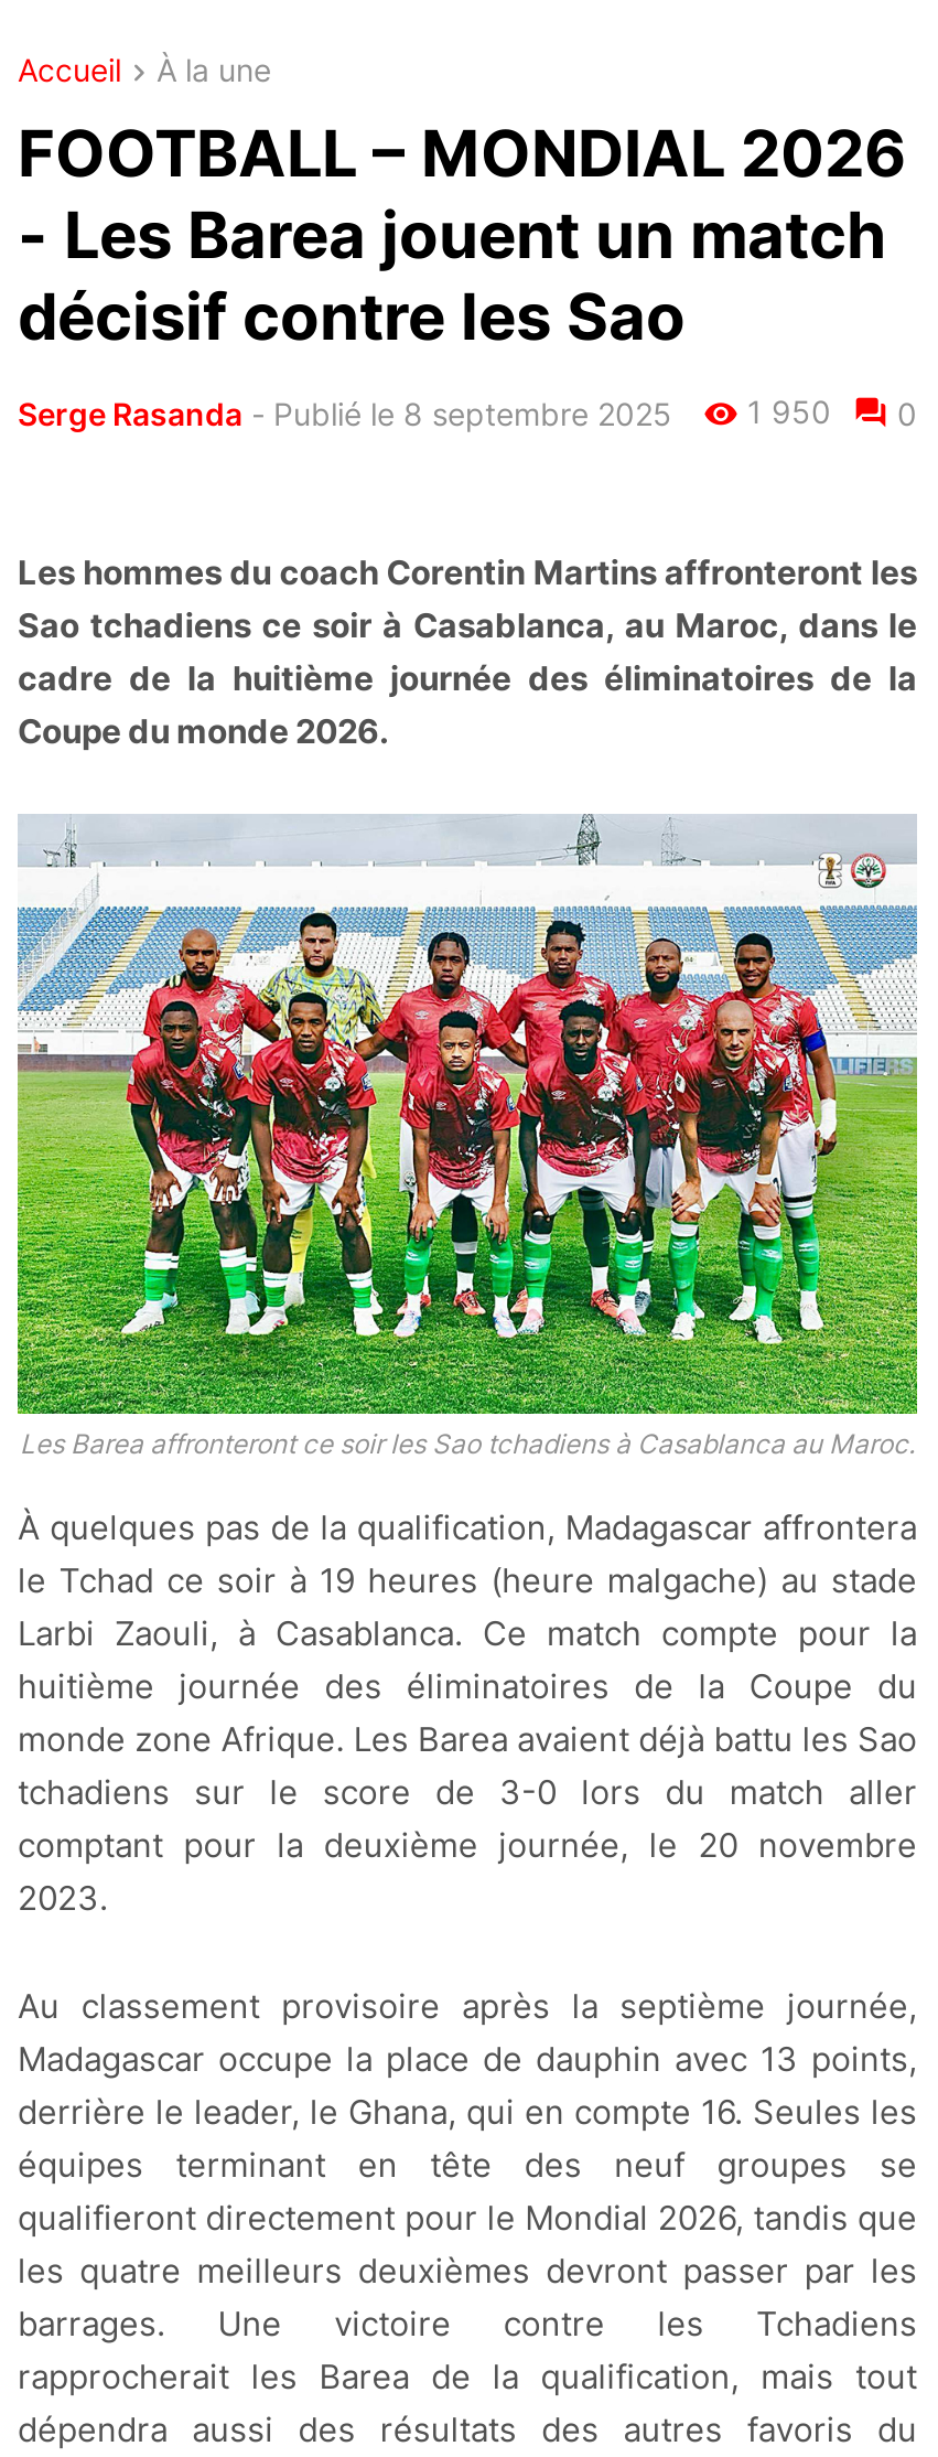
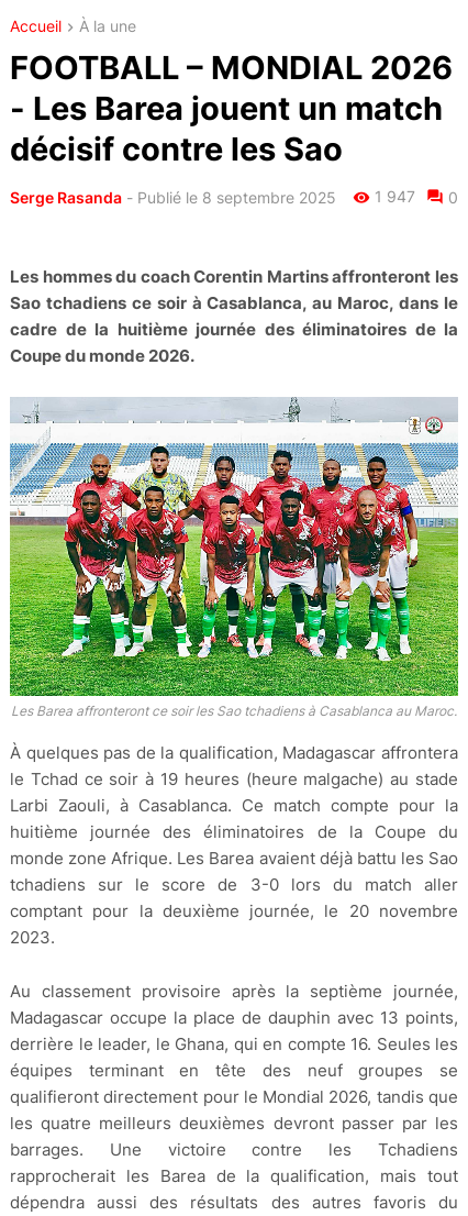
[747,393,831,431] 1 950 -> [375,187,415,206] 1 947

